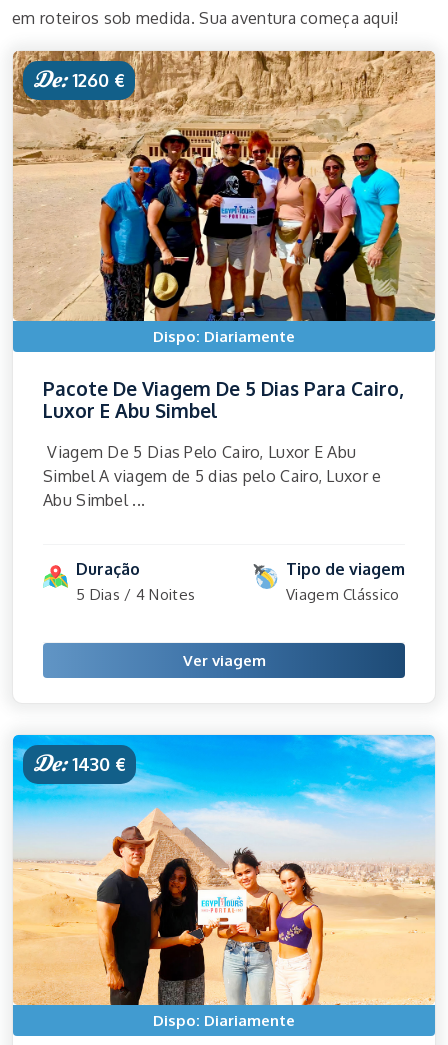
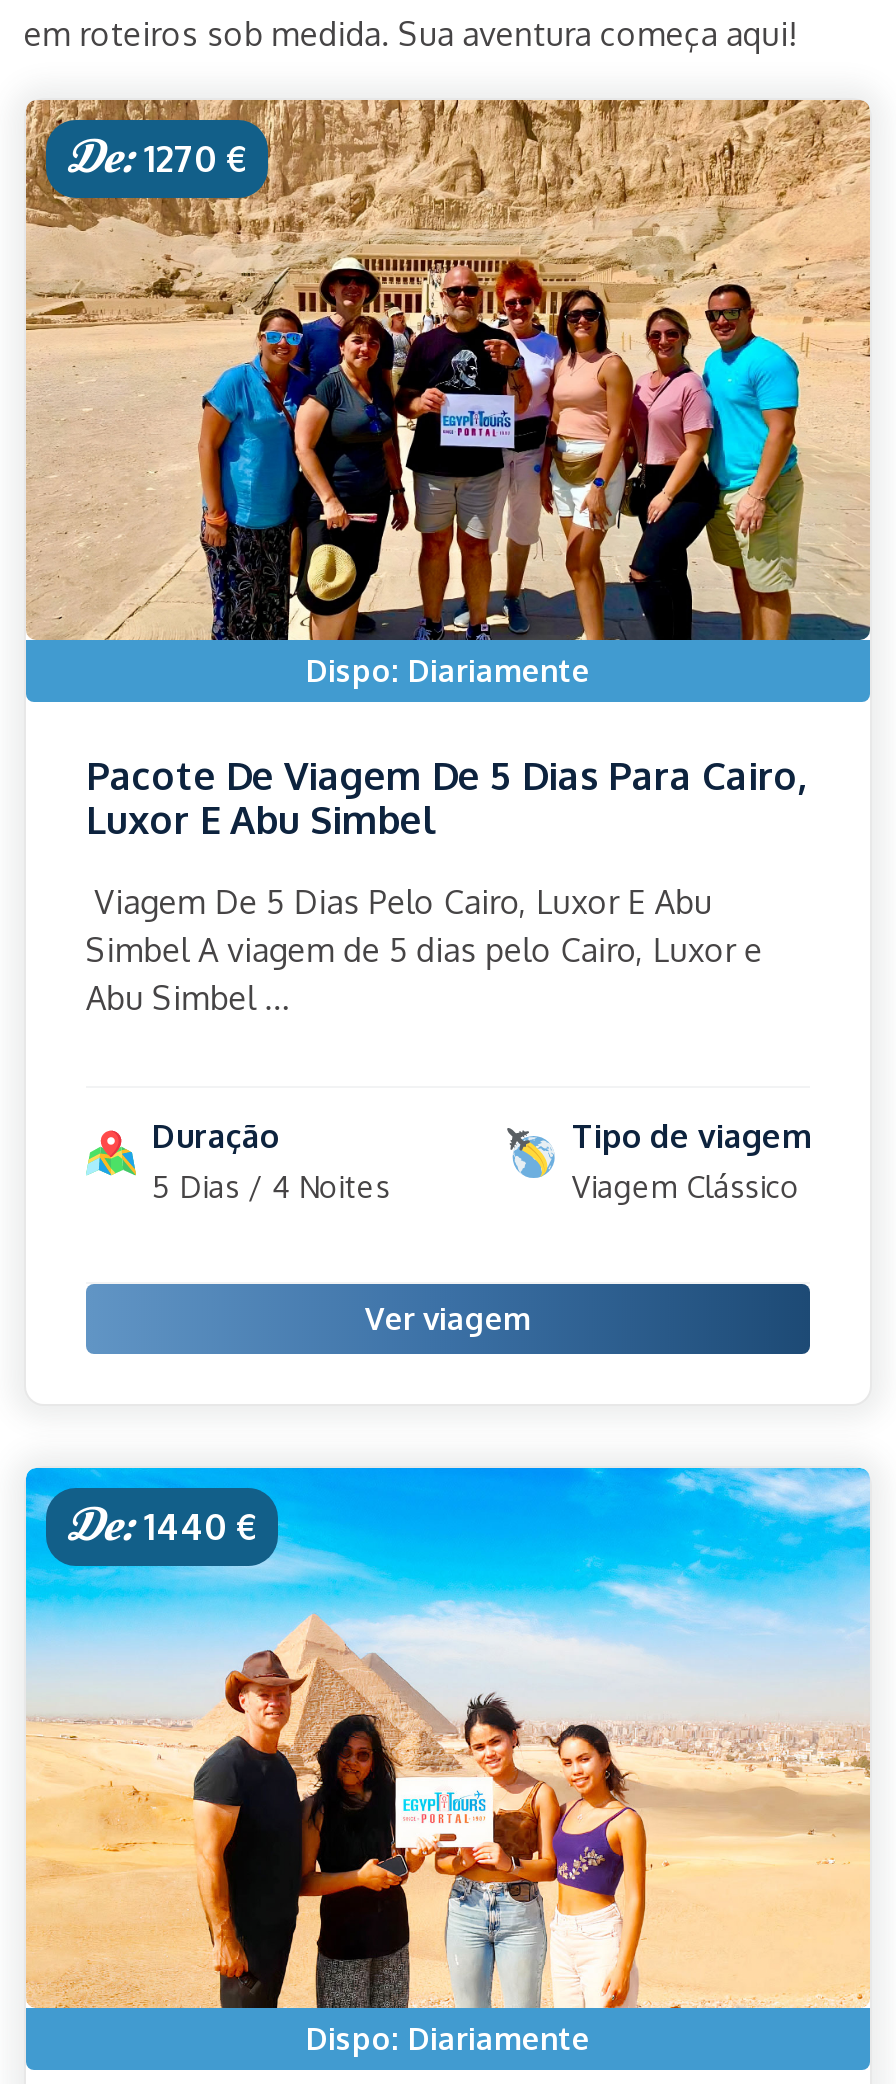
[33,64,125,96] De:1260 € -> [66,127,248,191] De:1270 €
[33,748,126,780] De:1430 € -> [66,1495,258,1559] De:1440 €

